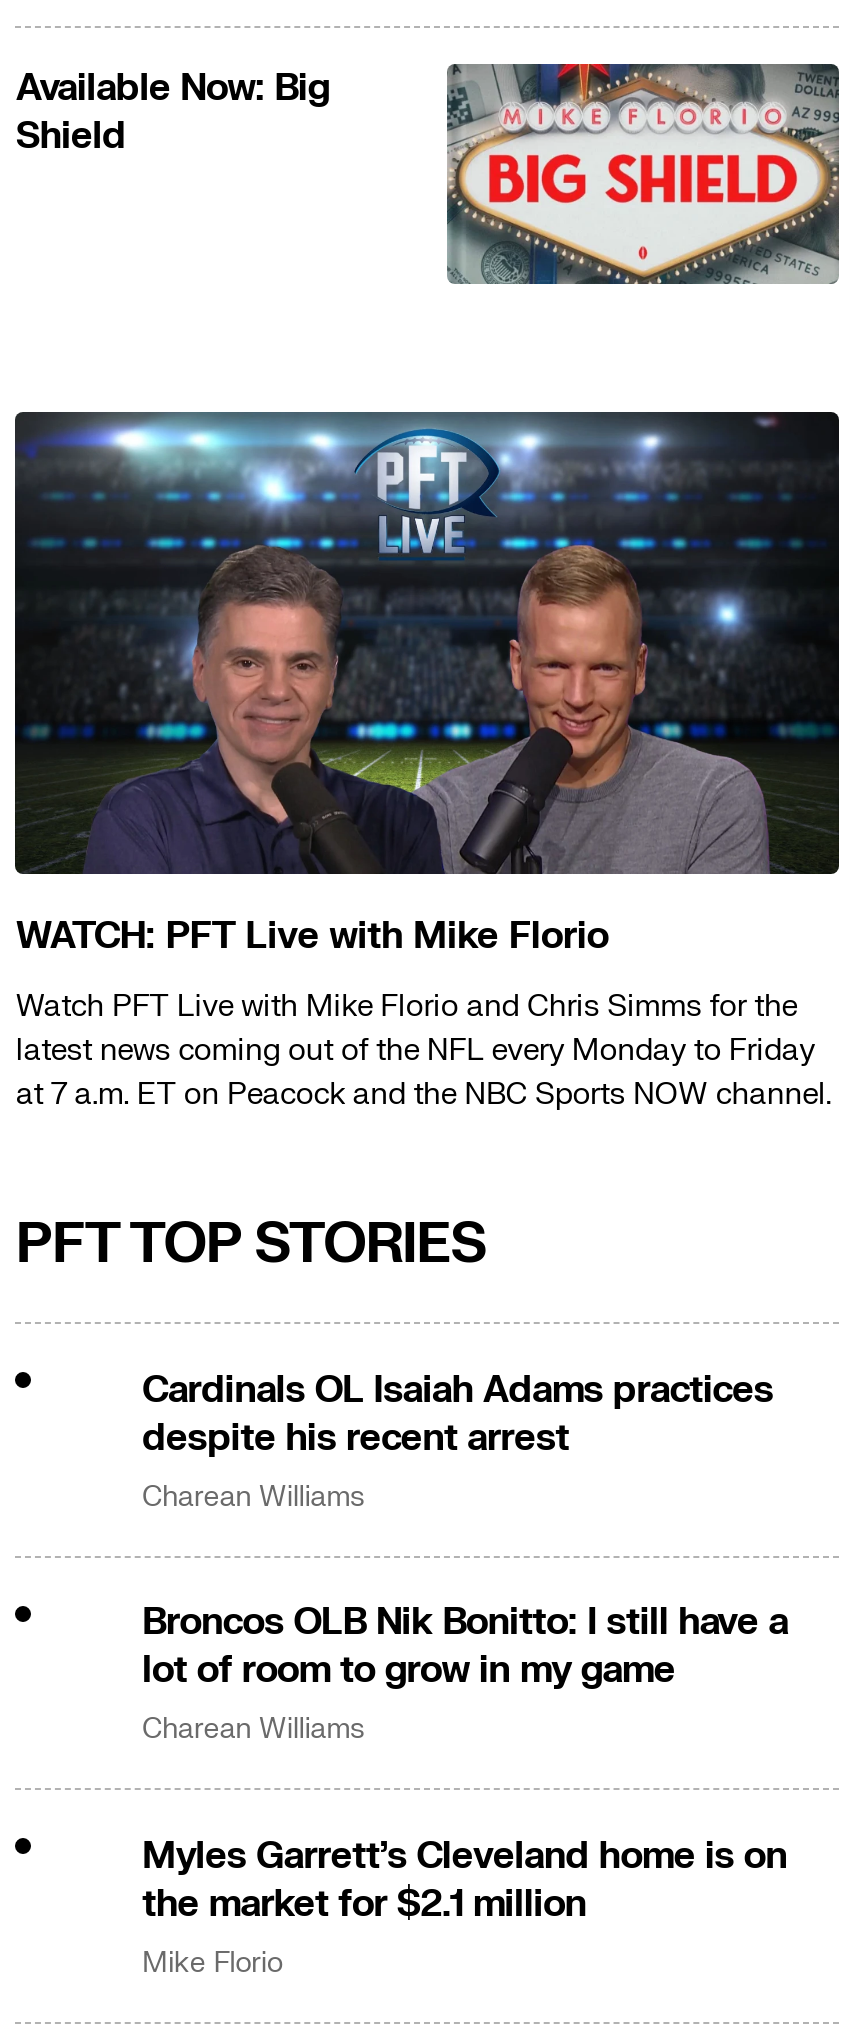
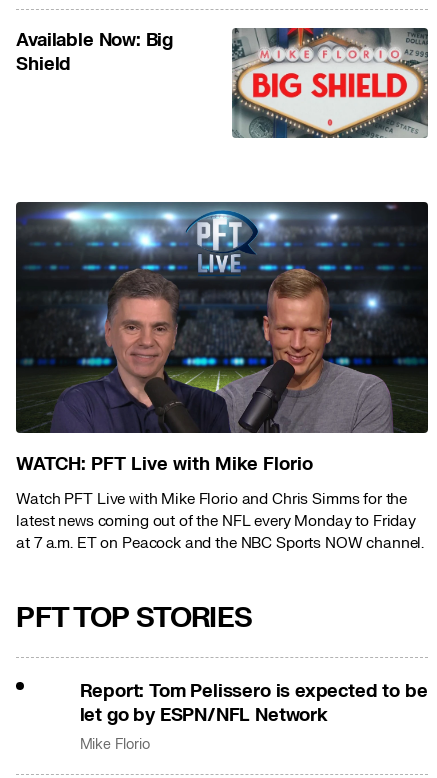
[142,1365,788,1928] Cardinals OL Isaiah Adams practices | despite his recent arrest | Charean Williams | Broncos OLB Nik Bonitto: I still have a | lot of room to grow in my game | Charean Williams | Myles Garrett’s Cleveland home is on | the market for $2.1 million -> [79,679,427,727] Report: Tom Pelissero is expected to be | let go by ESPN/NFL Network

